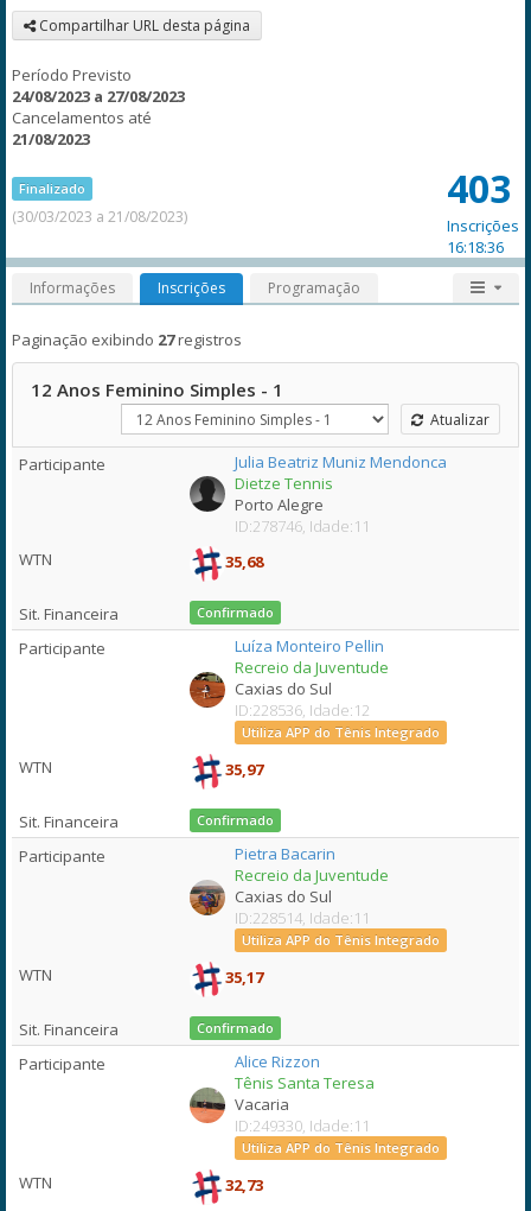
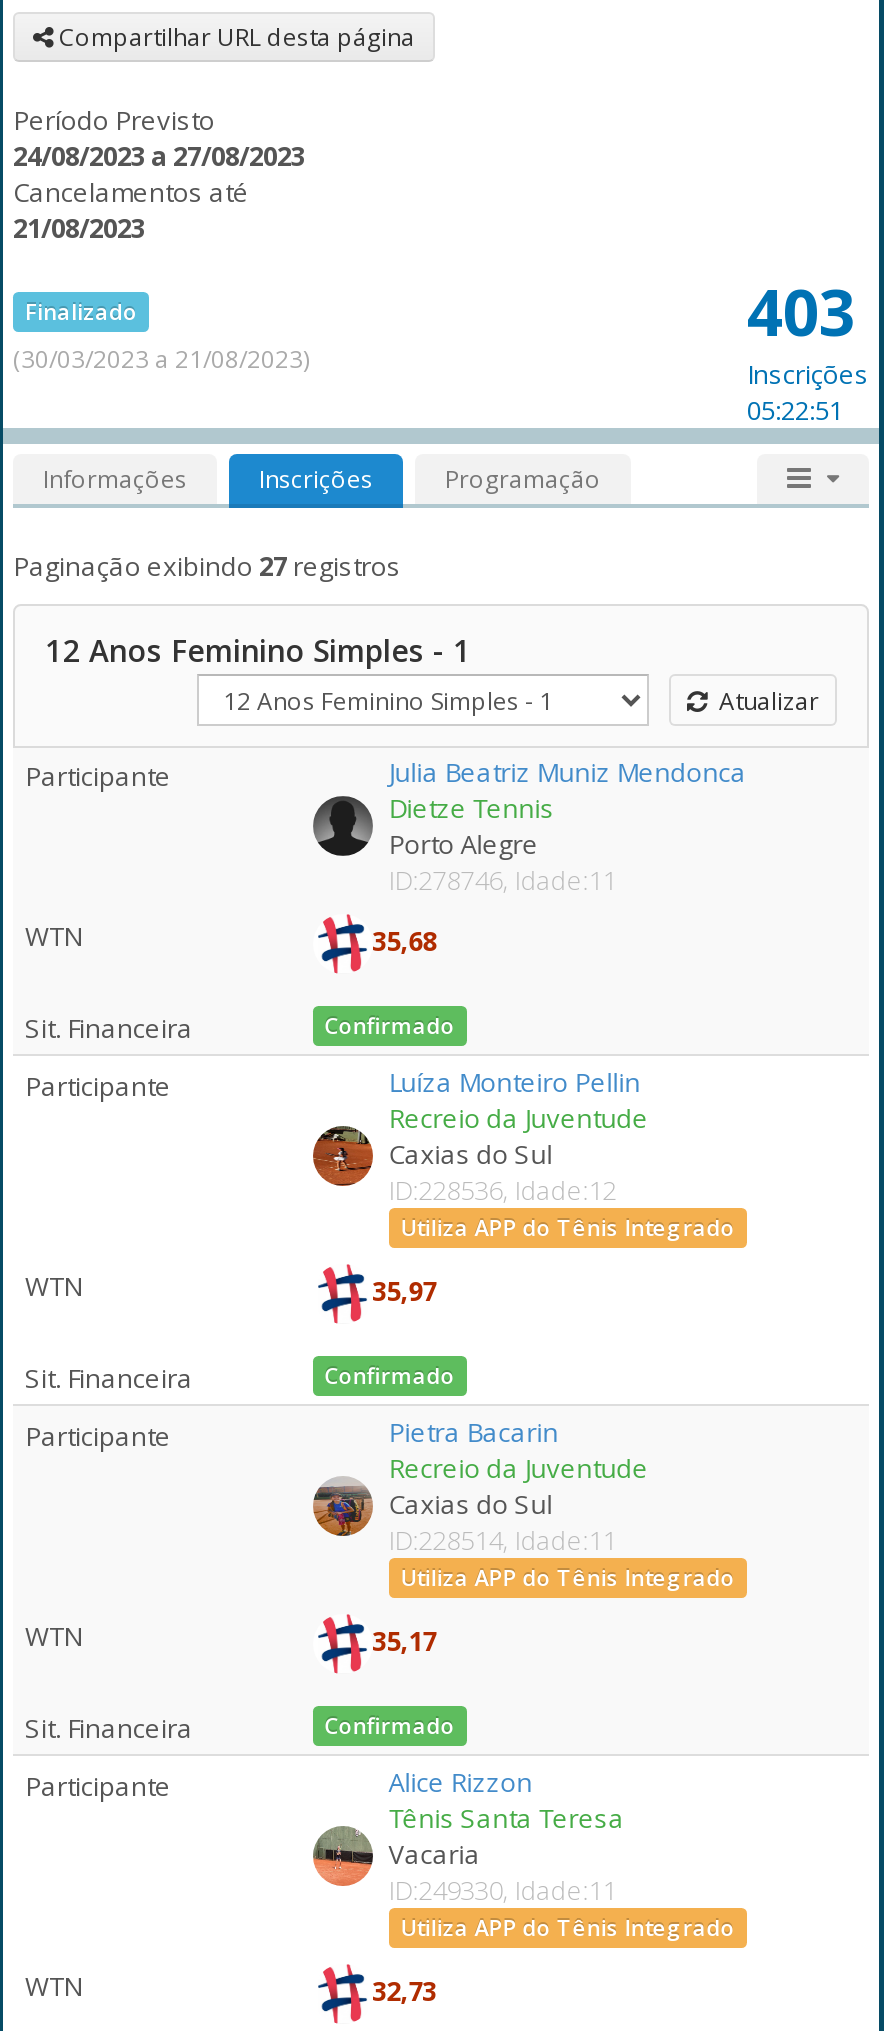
[447,236,504,258] 16:18:36 -> [747,392,843,428] 05:22:51

